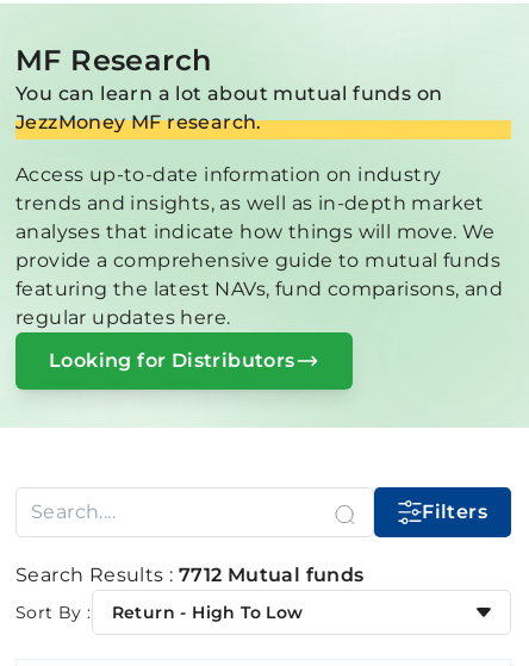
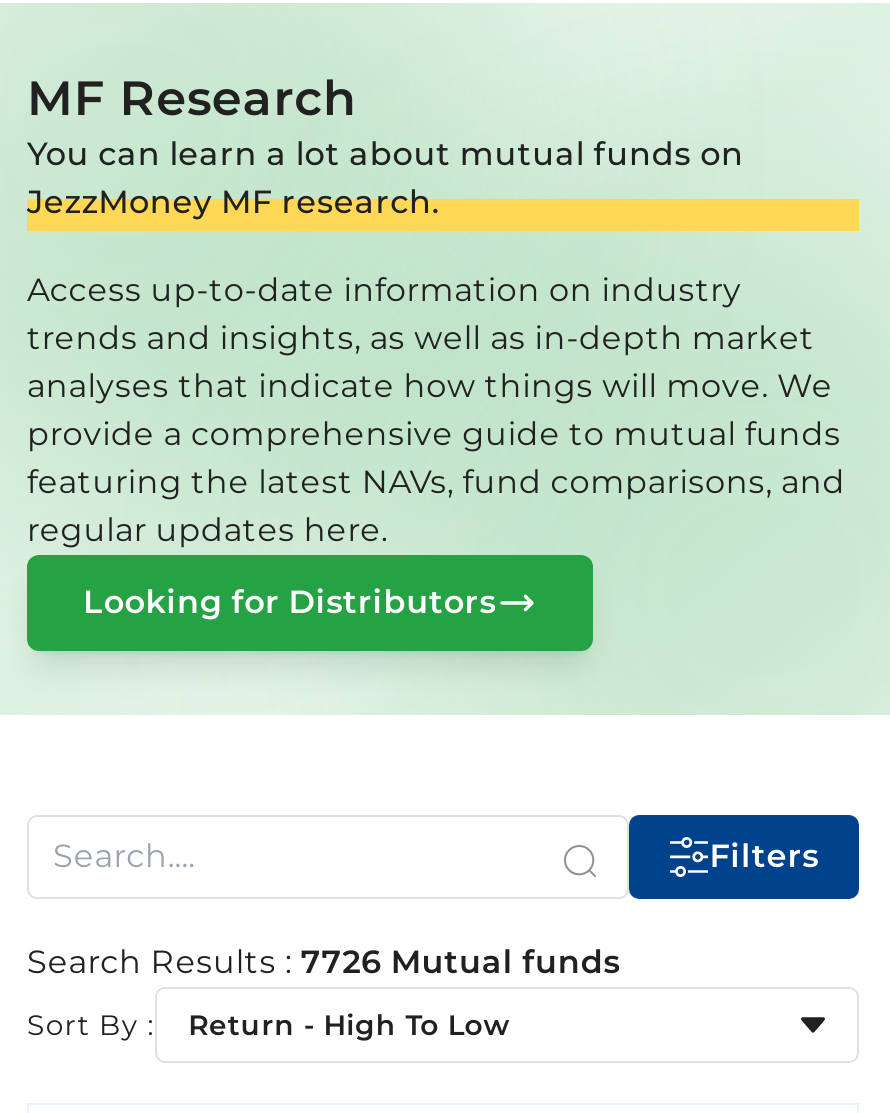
[15,564,364,586] Search Results : 7712 Mutual funds -> [27,943,620,981] Search Results : 7726 Mutual funds

